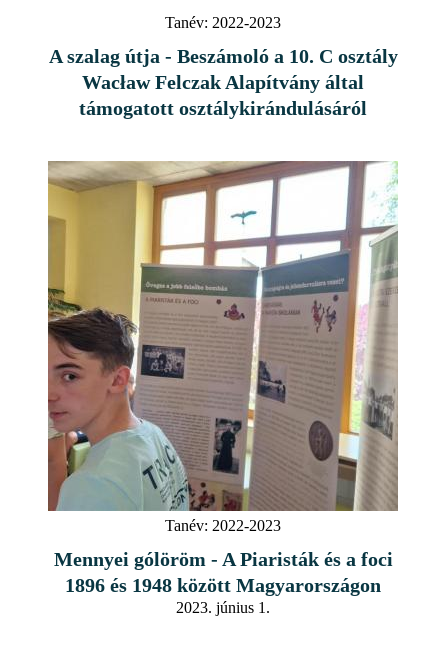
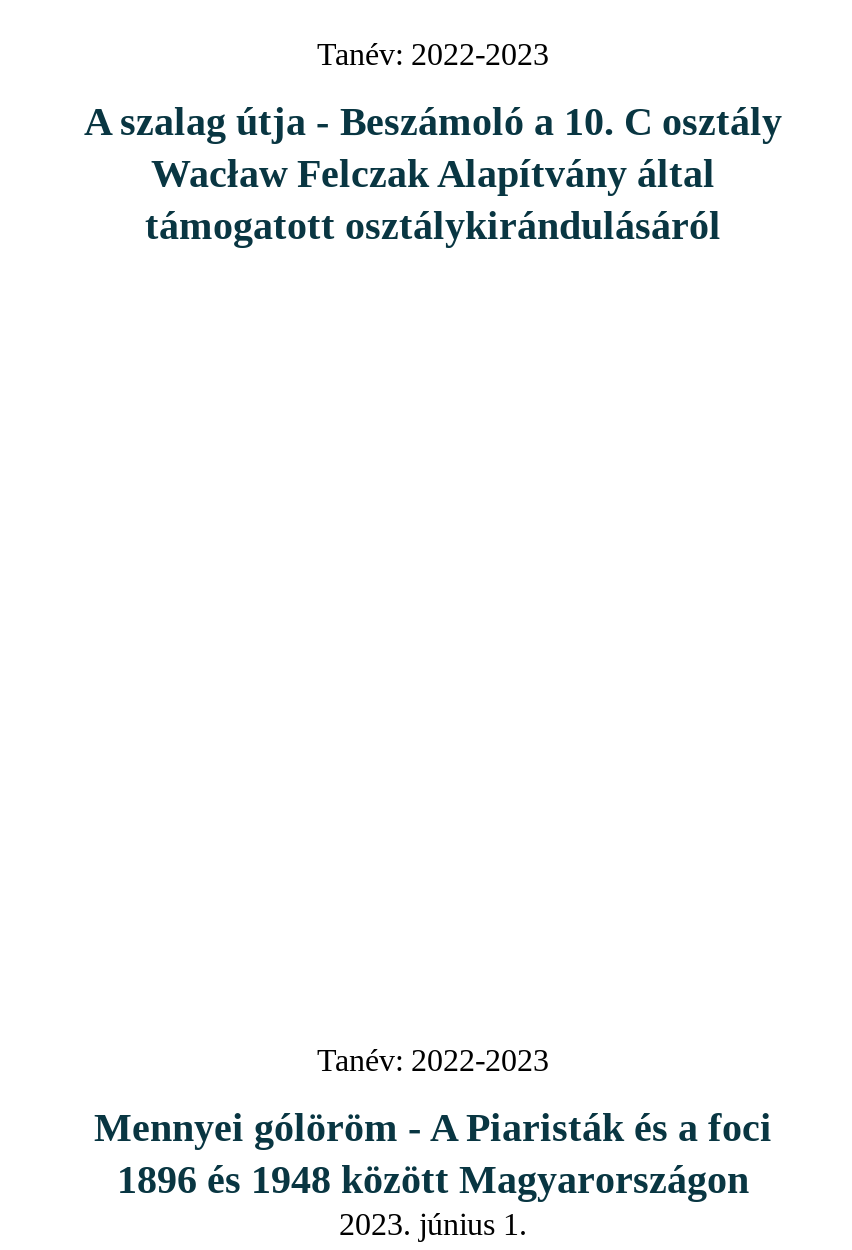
[47,160,399,512] [image] -> none

